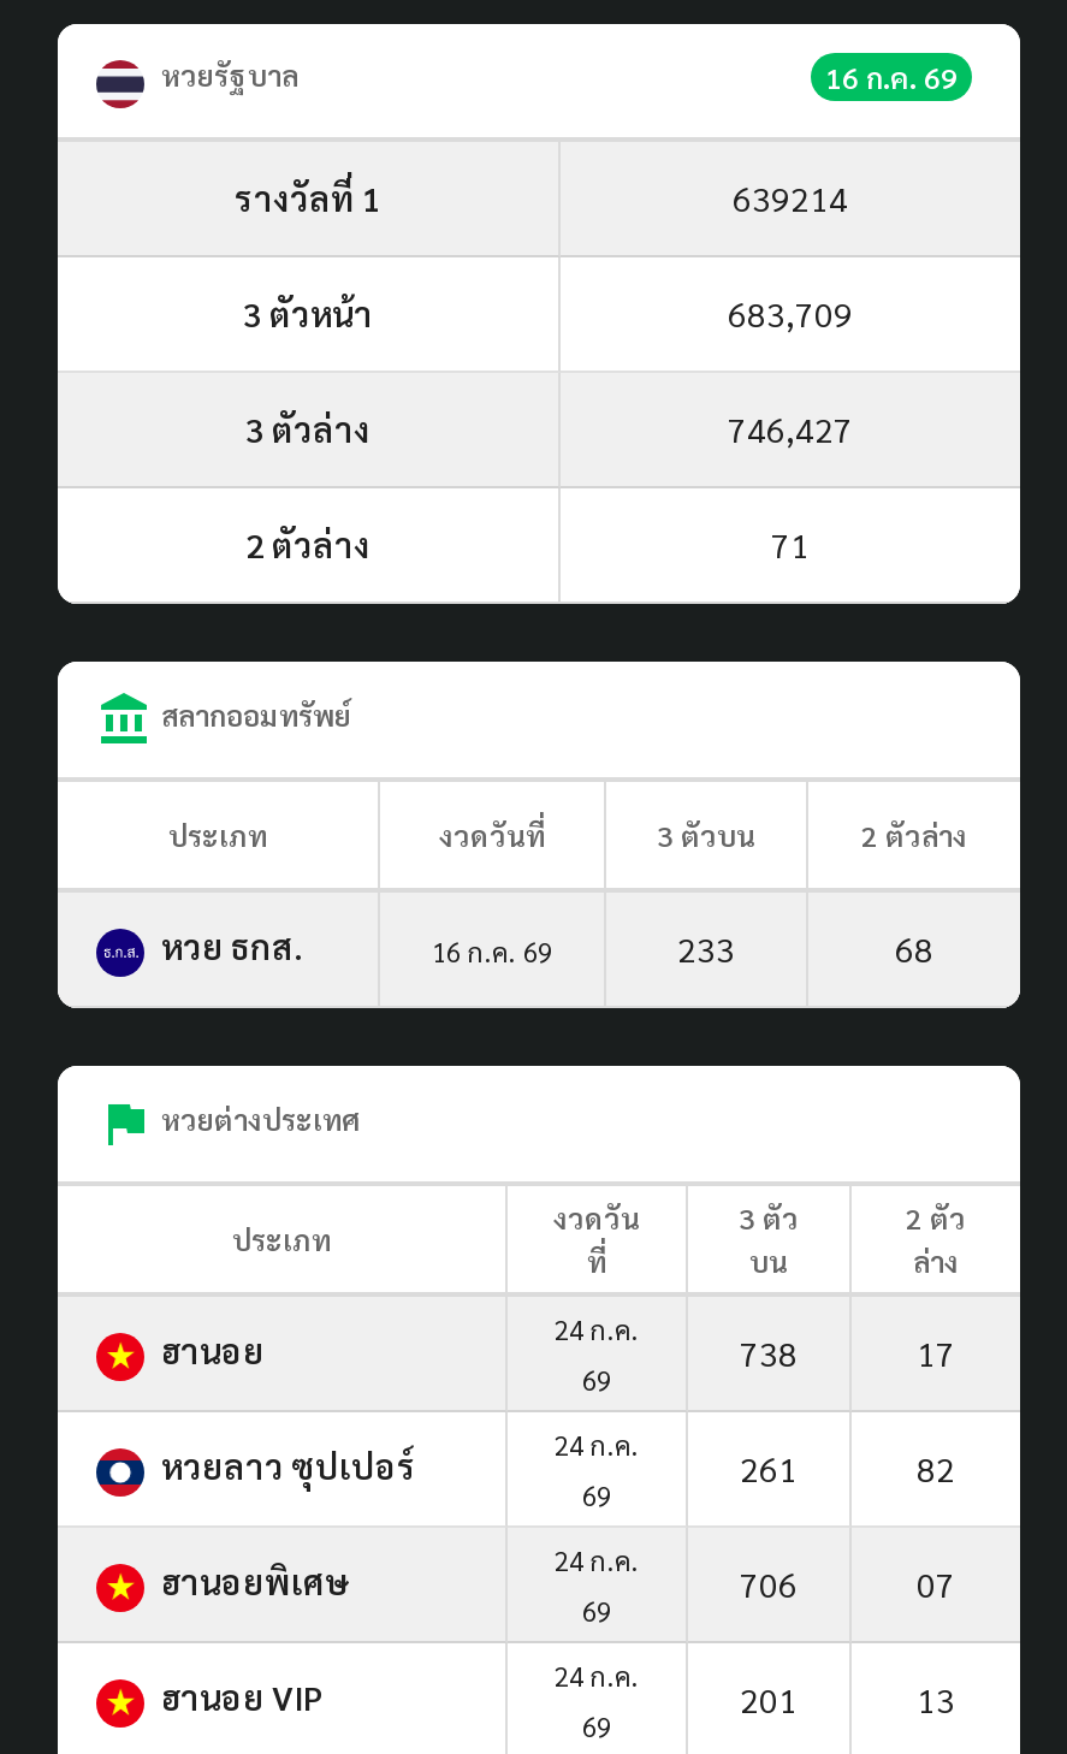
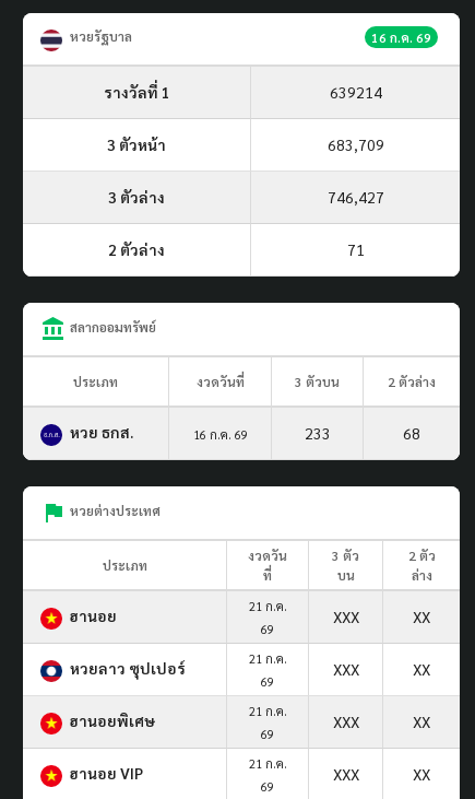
[555,1311,639,1347] 24 ก.ค. -> [248,598,287,614] 21 ก.ค.
[740,1330,955,1373] 738 | 17 -> [333,606,430,626] XXX | XX
[555,1426,639,1462] 24 ก.ค. -> [248,650,287,667] 21 ก.ค.
[740,1446,955,1489] 261 | 82 -> [333,659,430,679] XXX | XX
[555,1542,639,1578] 24 ก.ค. -> [248,703,287,719] 21 ก.ค.
[740,1561,955,1604] 706 | 07 -> [333,711,430,731] XXX | XX
[555,1657,639,1693] 24 ก.ค. -> [248,755,287,771] 21 ก.ค.
[740,1677,955,1720] 201 | 13 -> [333,764,430,783] XXX | XX

